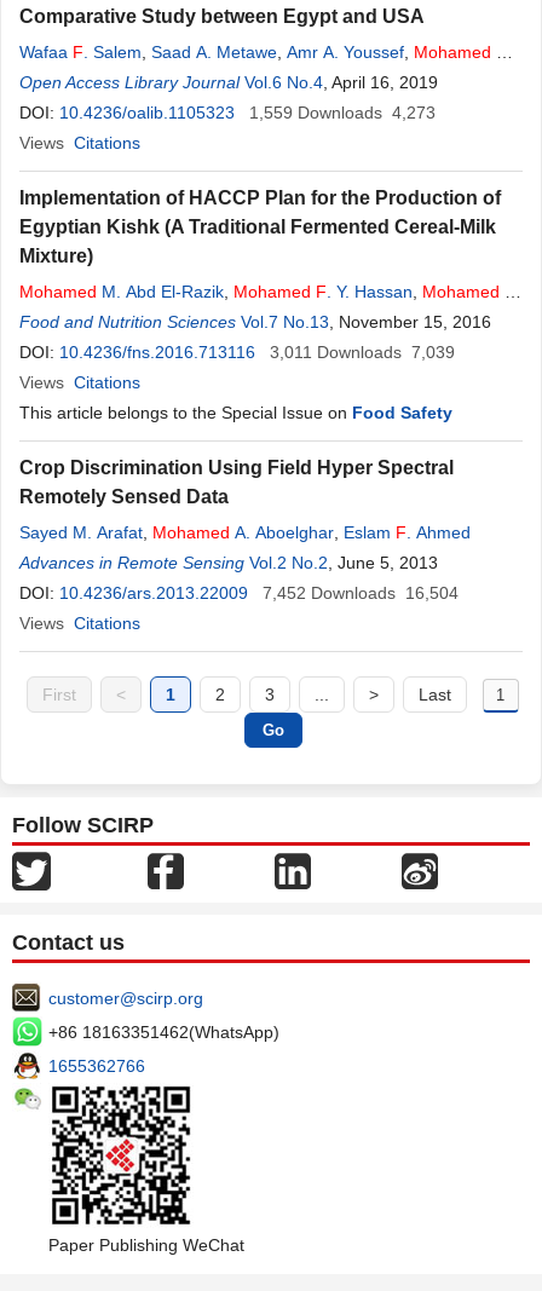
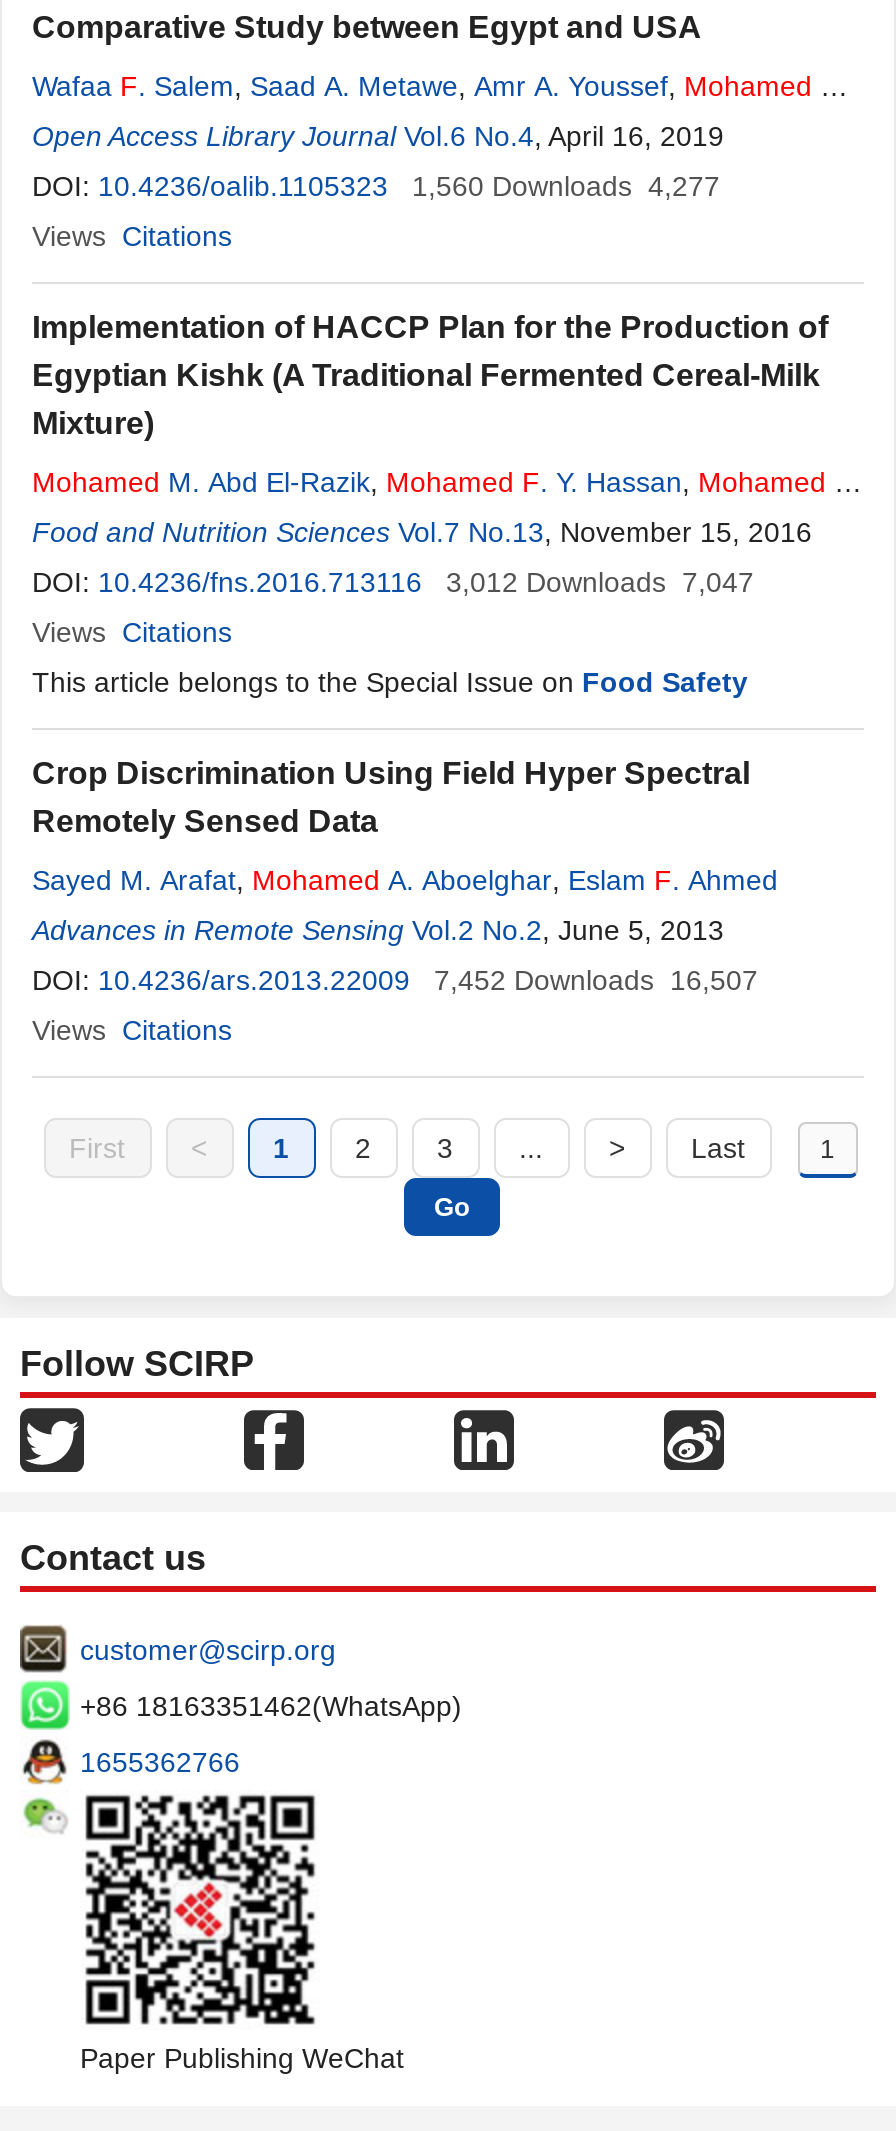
[19,103,436,122] DOI: 10.4236/oalib.1105323 1,559 Downloads 4,273 -> [32,170,720,202] DOI: 10.4236/oalib.1105323 1,560 Downloads 4,277
[19,342,455,362] DOI: 10.4236/fns.2016.713116 3,011 Downloads 7,039 -> [32,566,754,598] DOI: 10.4236/fns.2016.713116 3,012 Downloads 7,047
[19,583,459,603] DOI: 10.4236/ars.2013.22009 7,452 Downloads 16,504 -> [32,964,758,996] DOI: 10.4236/ars.2013.22009 7,452 Downloads 16,507

